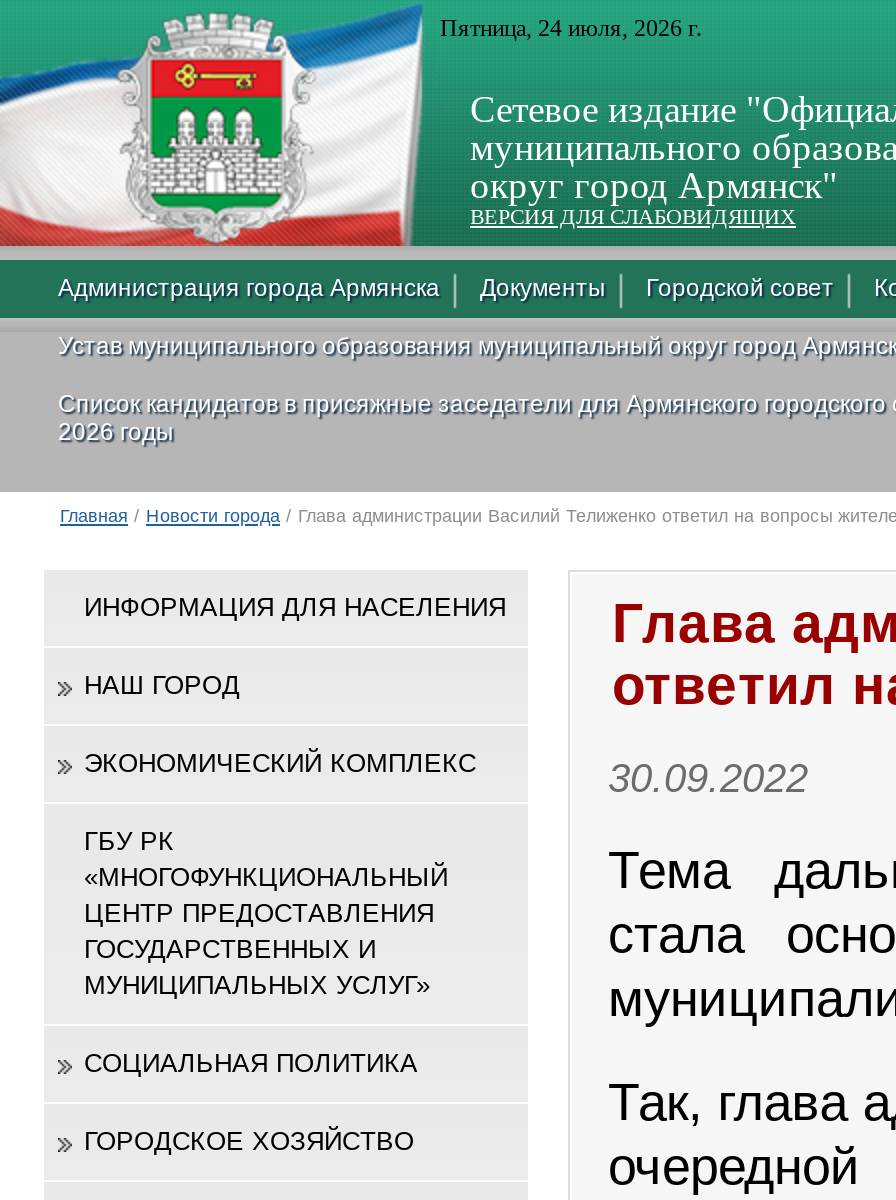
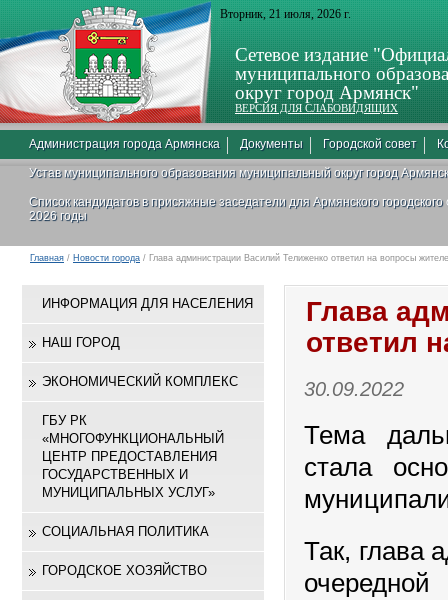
[440,14,702,42] Пятница, 24 июля, 2026 г. -> [220,7,351,21] Вторник, 21 июля, 2026 г.

